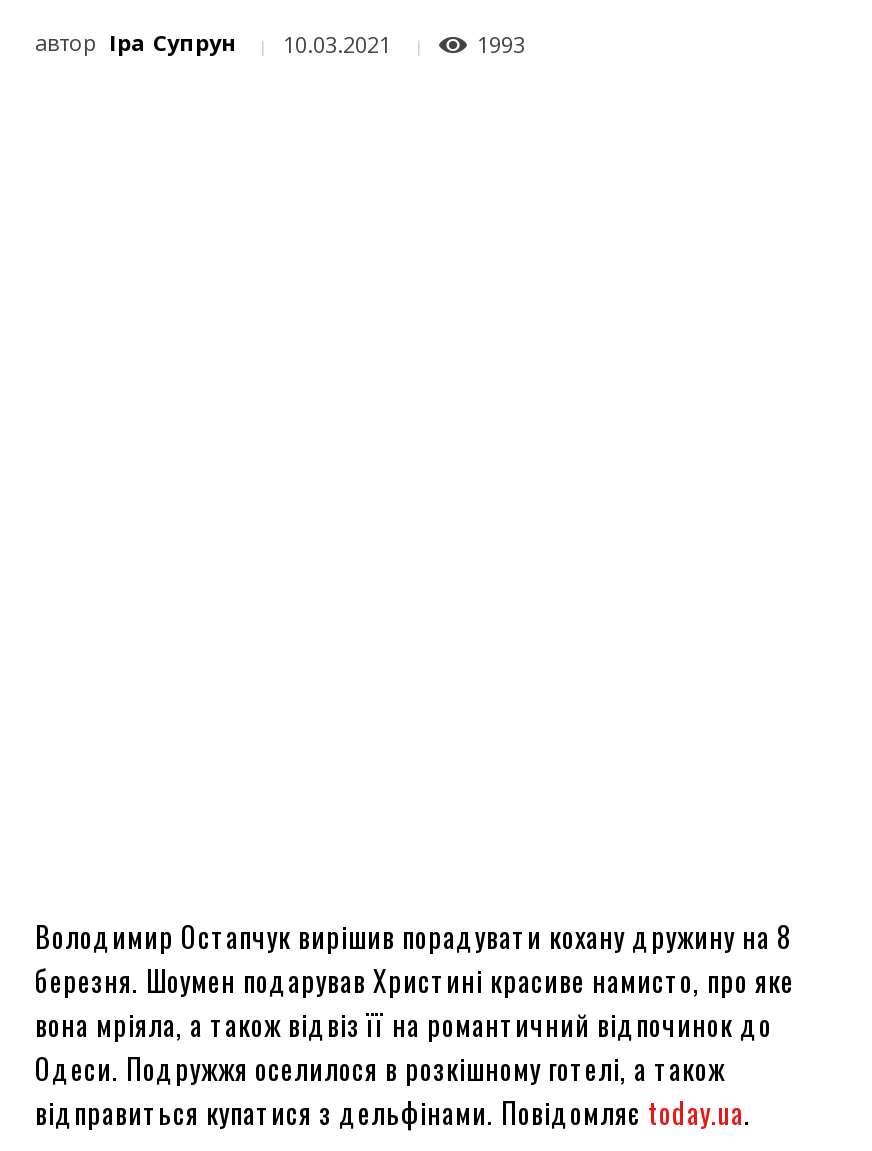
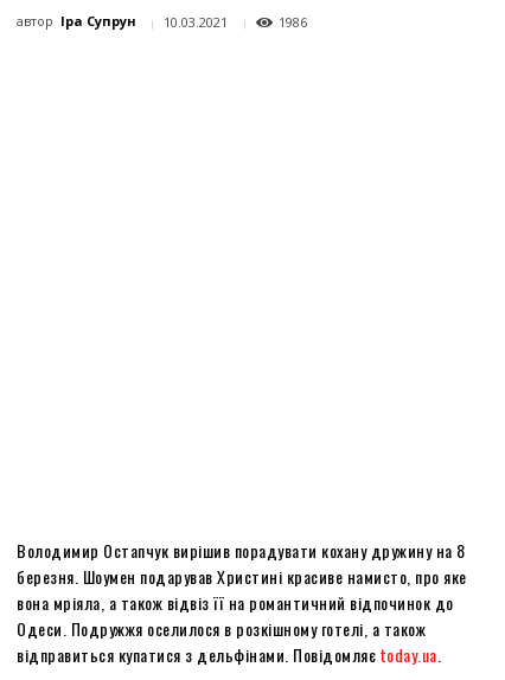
[477,29,525,59] 1993 -> [279,13,307,31] 1986

